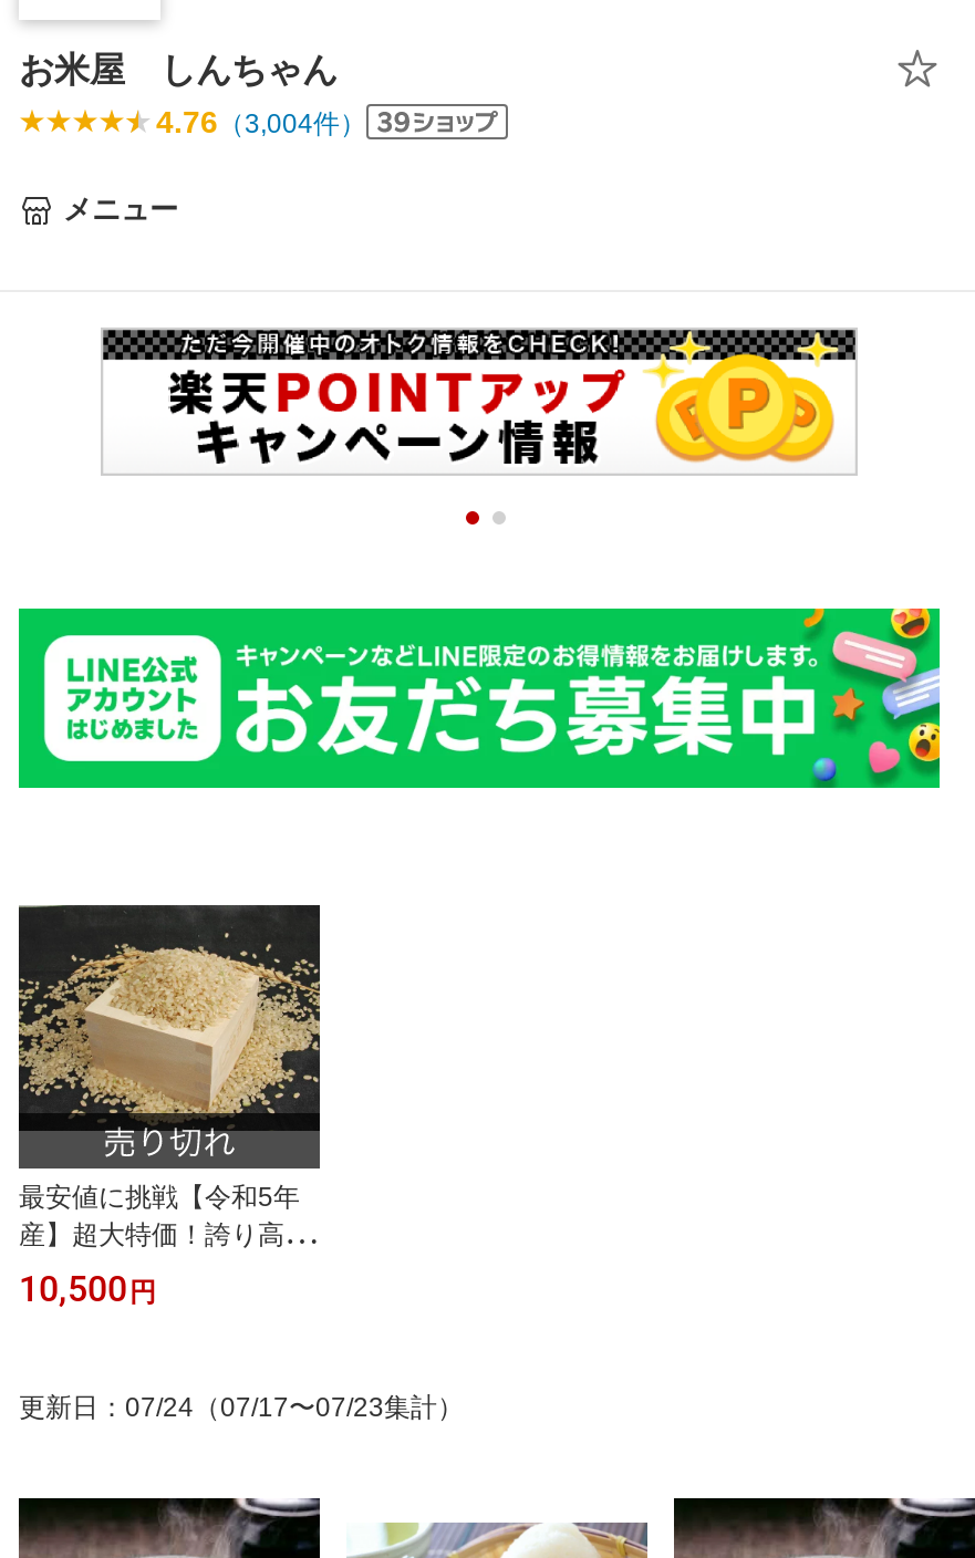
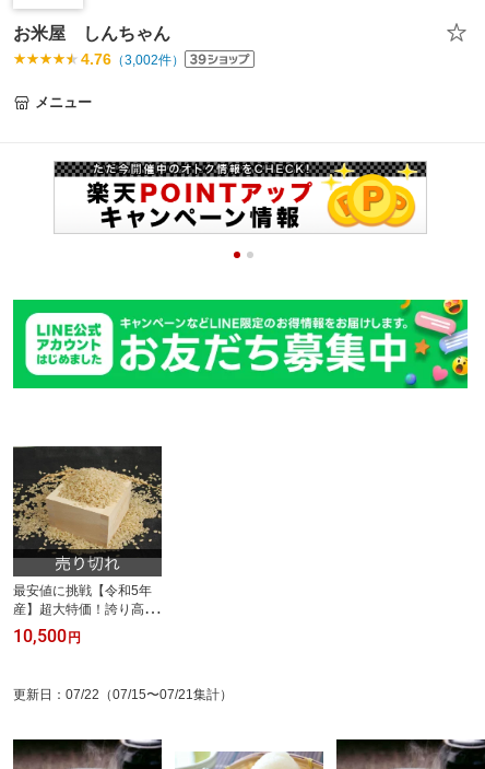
[156,104,366,140] 4.76（3,004件） -> [81,50,185,68] 4.76（3,002件）
[19,1392,464,1423] 更新日：07/24（07/17〜07/23集計） -> [13,687,233,702] 更新日：07/22（07/15〜07/21集計）

